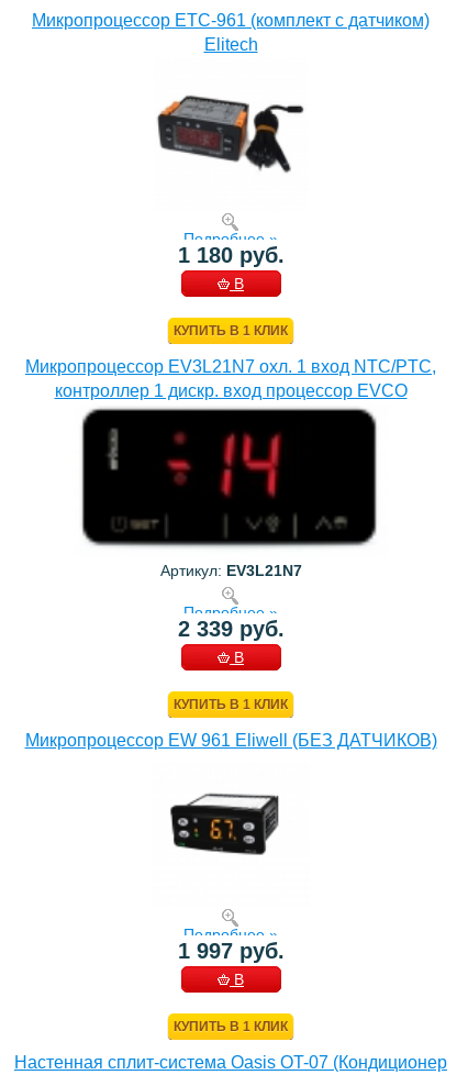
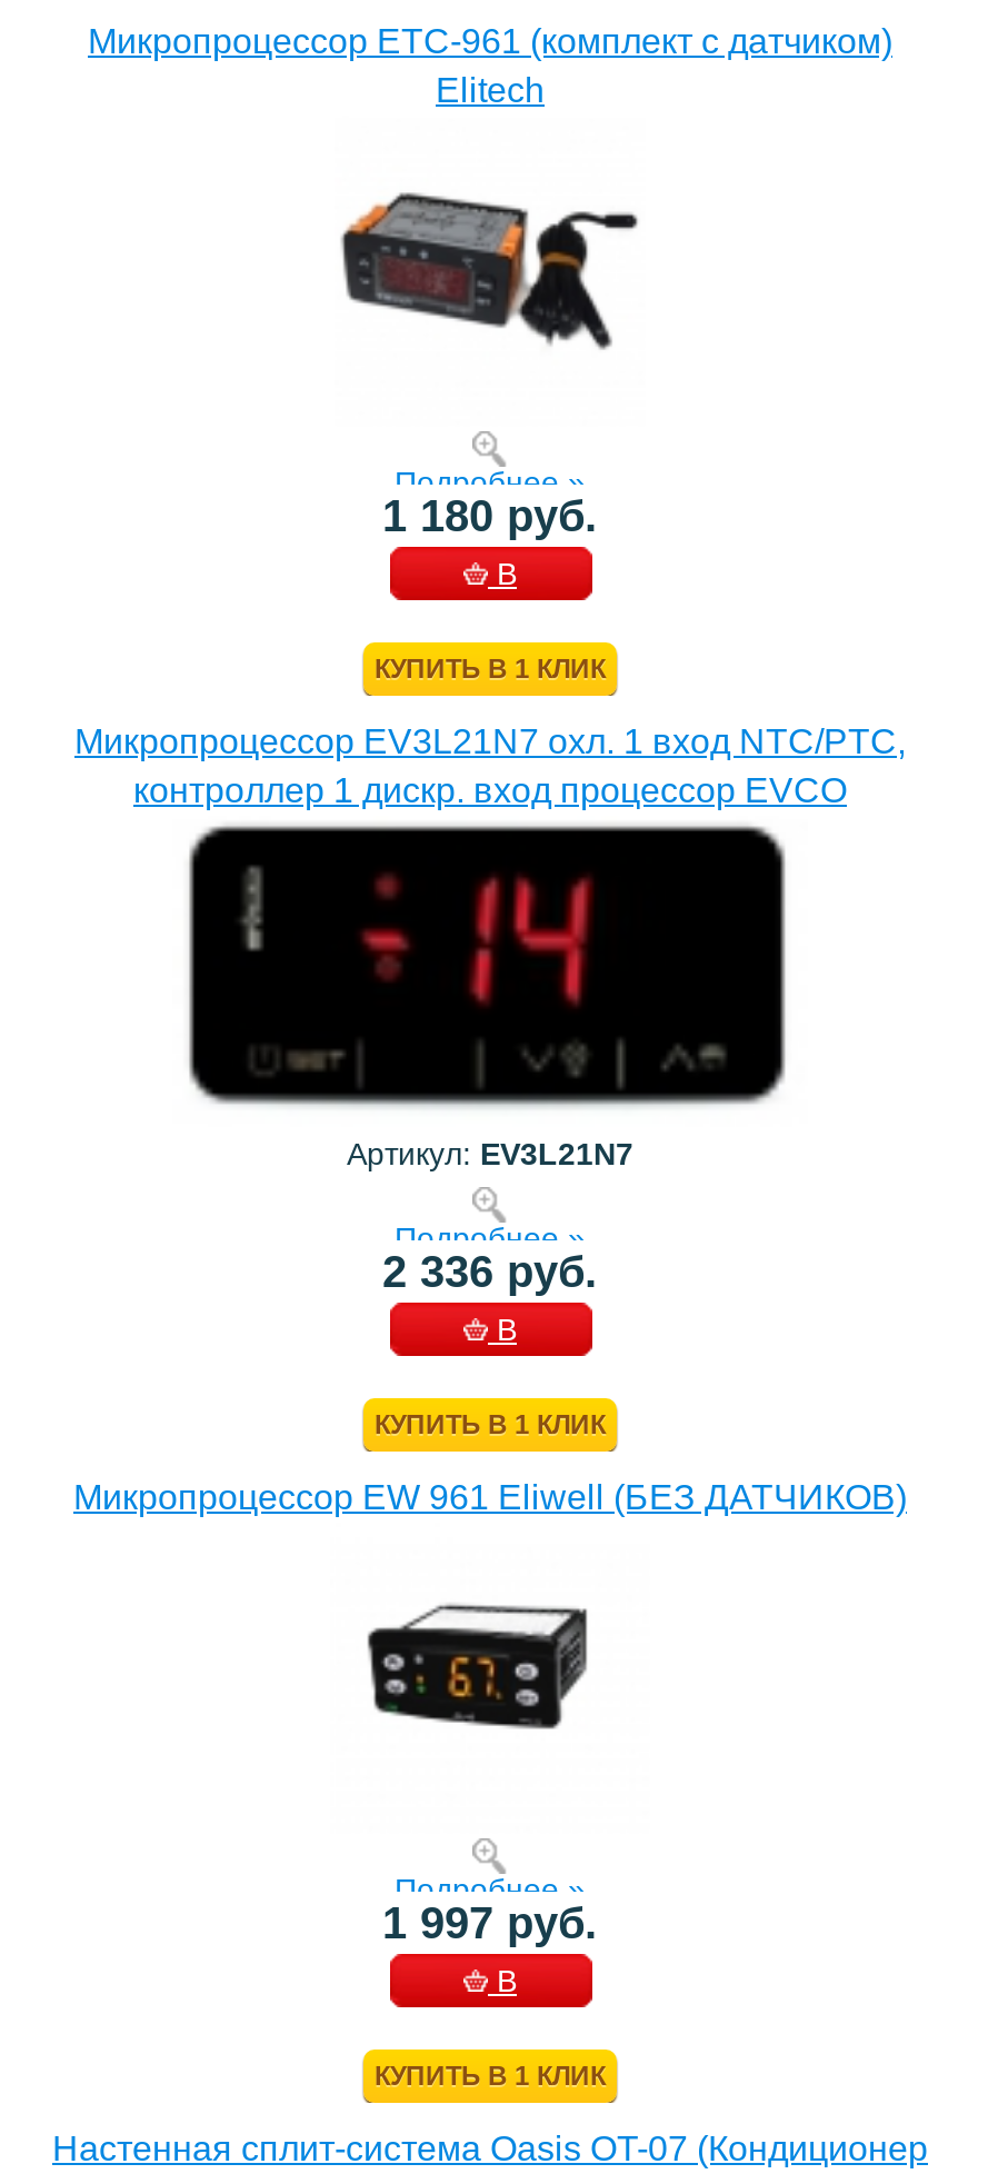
[177,616,284,641] 2 339 руб. -> [382,1247,598,1296] 2 336 руб.

